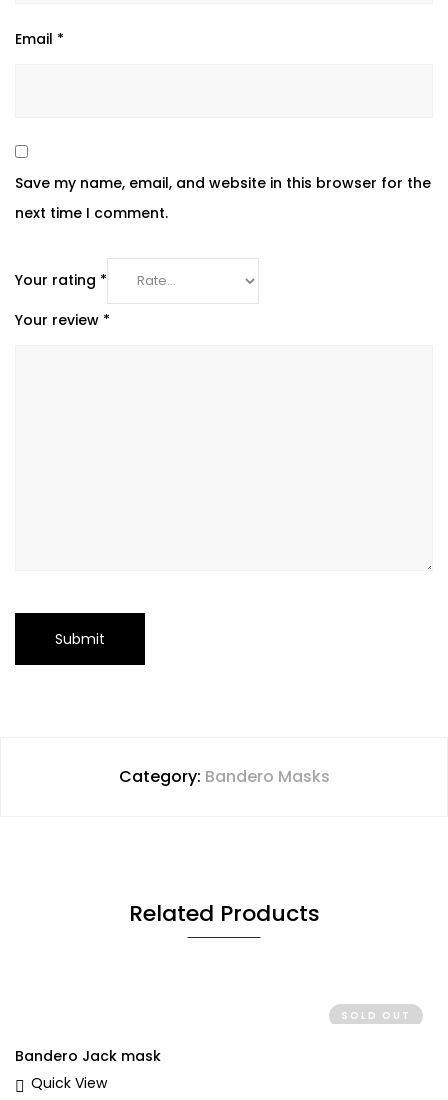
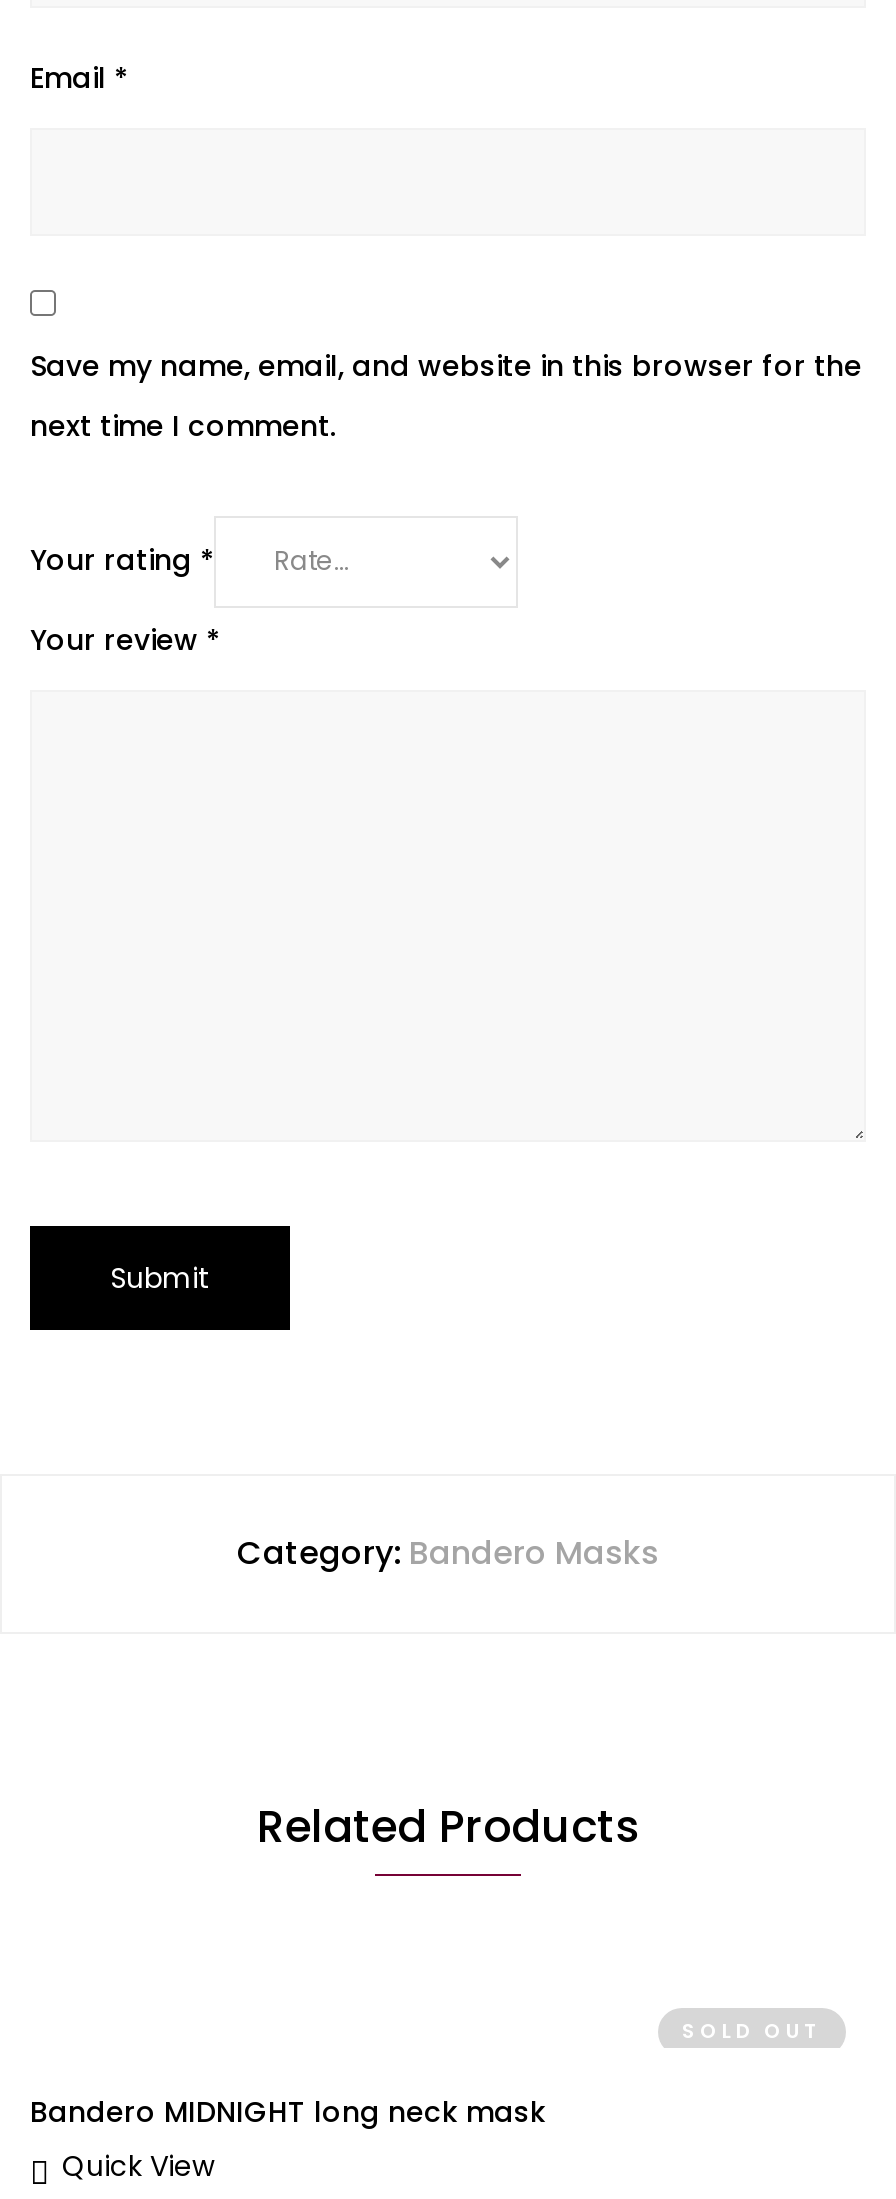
[15,1046,161,1066] Bandero Jack mask -> [30,2092,546,2132] Bandero MIDNIGHT long neck mask

